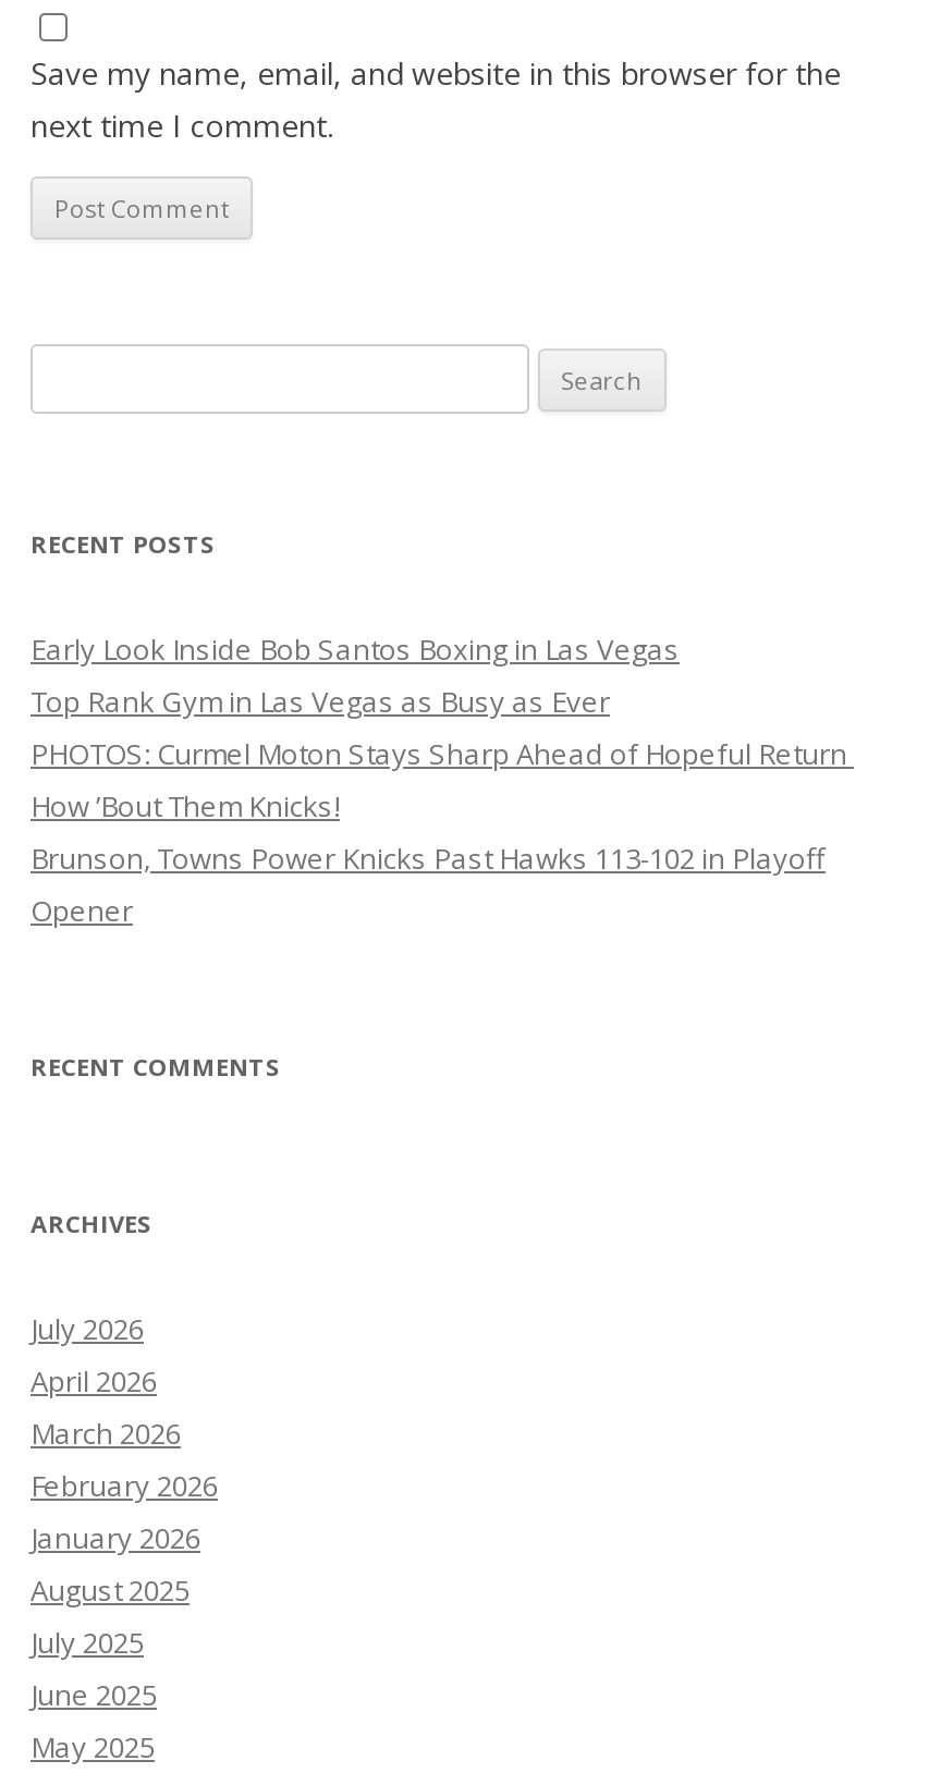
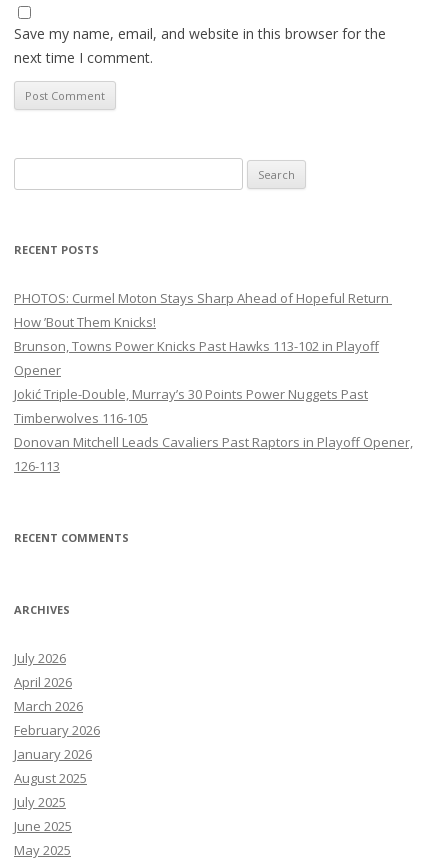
[30,629,680,721] Early Look Inside Bob Santos Boxing in Las Vegas | Top Rank Gym in Las Vegas as Busy as Ever -> none
moved [30,734,854,930] -> [14,289,392,379]: PHOTOS: Curmel Moton Stays Sharp Ahead of Hopeful Return | How ’Bout Them Knicks! | Brunson, Towns Power Knicks Past Hawks 113-102 in Playoff | Opener
none -> [14,385,413,475] Jokić Triple-Double, Murray’s 30 Points Power Nuggets Past | Timberwolves 116-105 | Donovan Mitchell Leads Cavaliers Past Raptors in Playoff Opener, | 126-113

